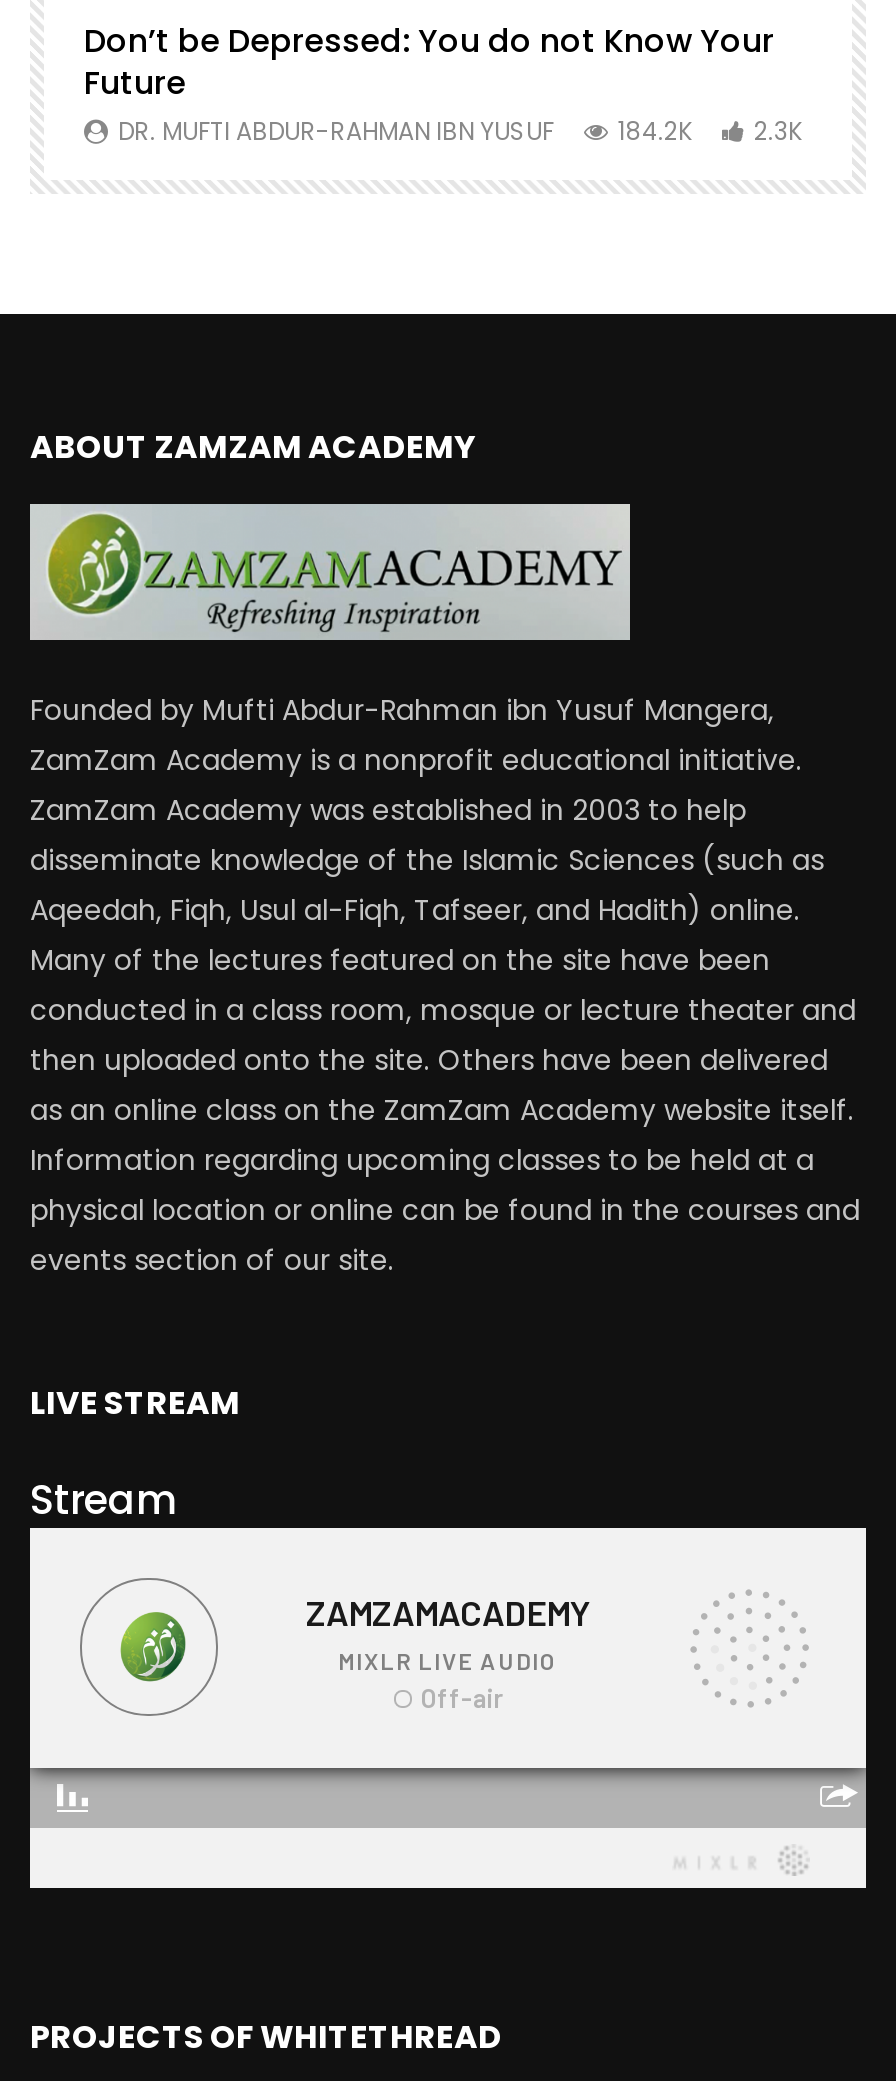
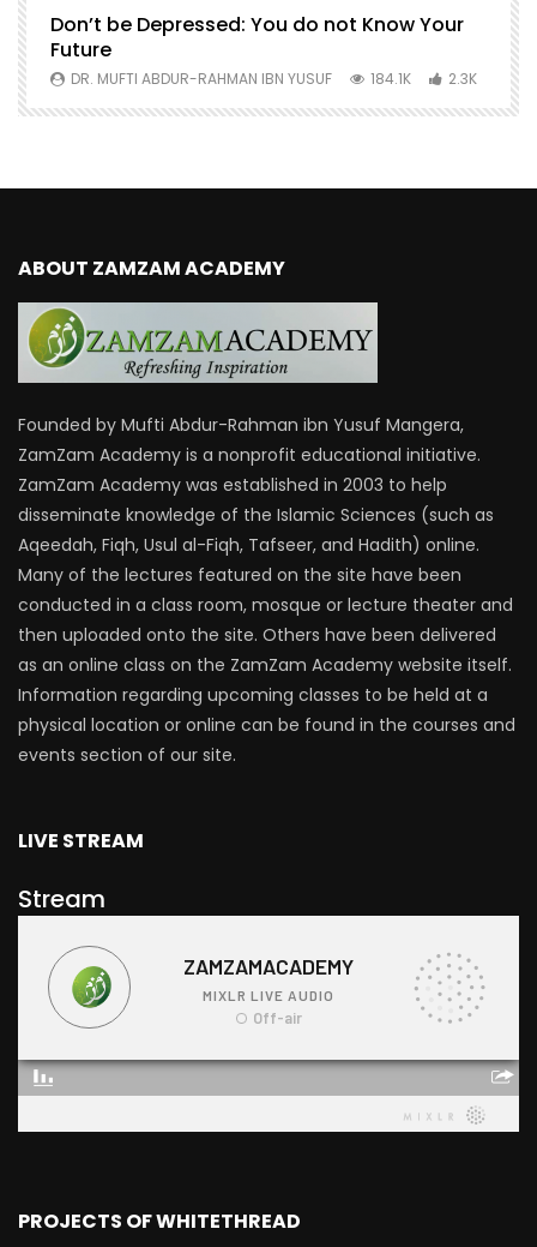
[118,114,802,148] DR. MUFTI ABDUR-RAHMAN IBN YUSUF 184.2K 2.3K -> [71,68,477,89] DR. MUFTI ABDUR-RAHMAN IBN YUSUF 184.1K 2.3K

